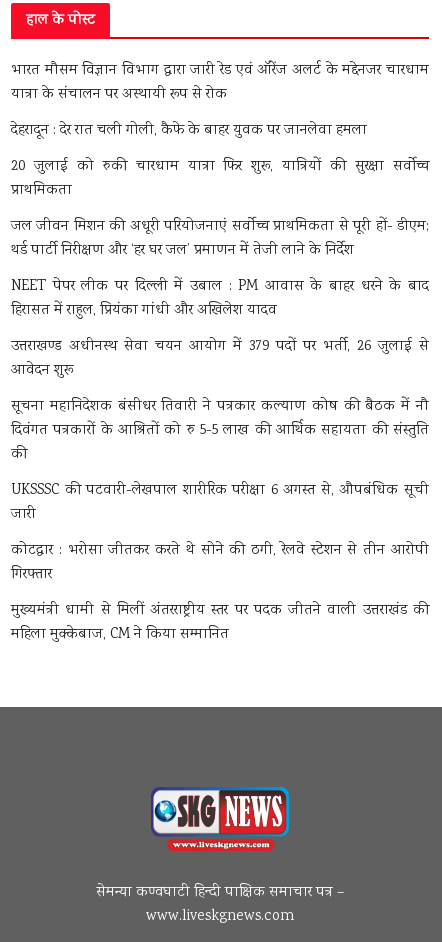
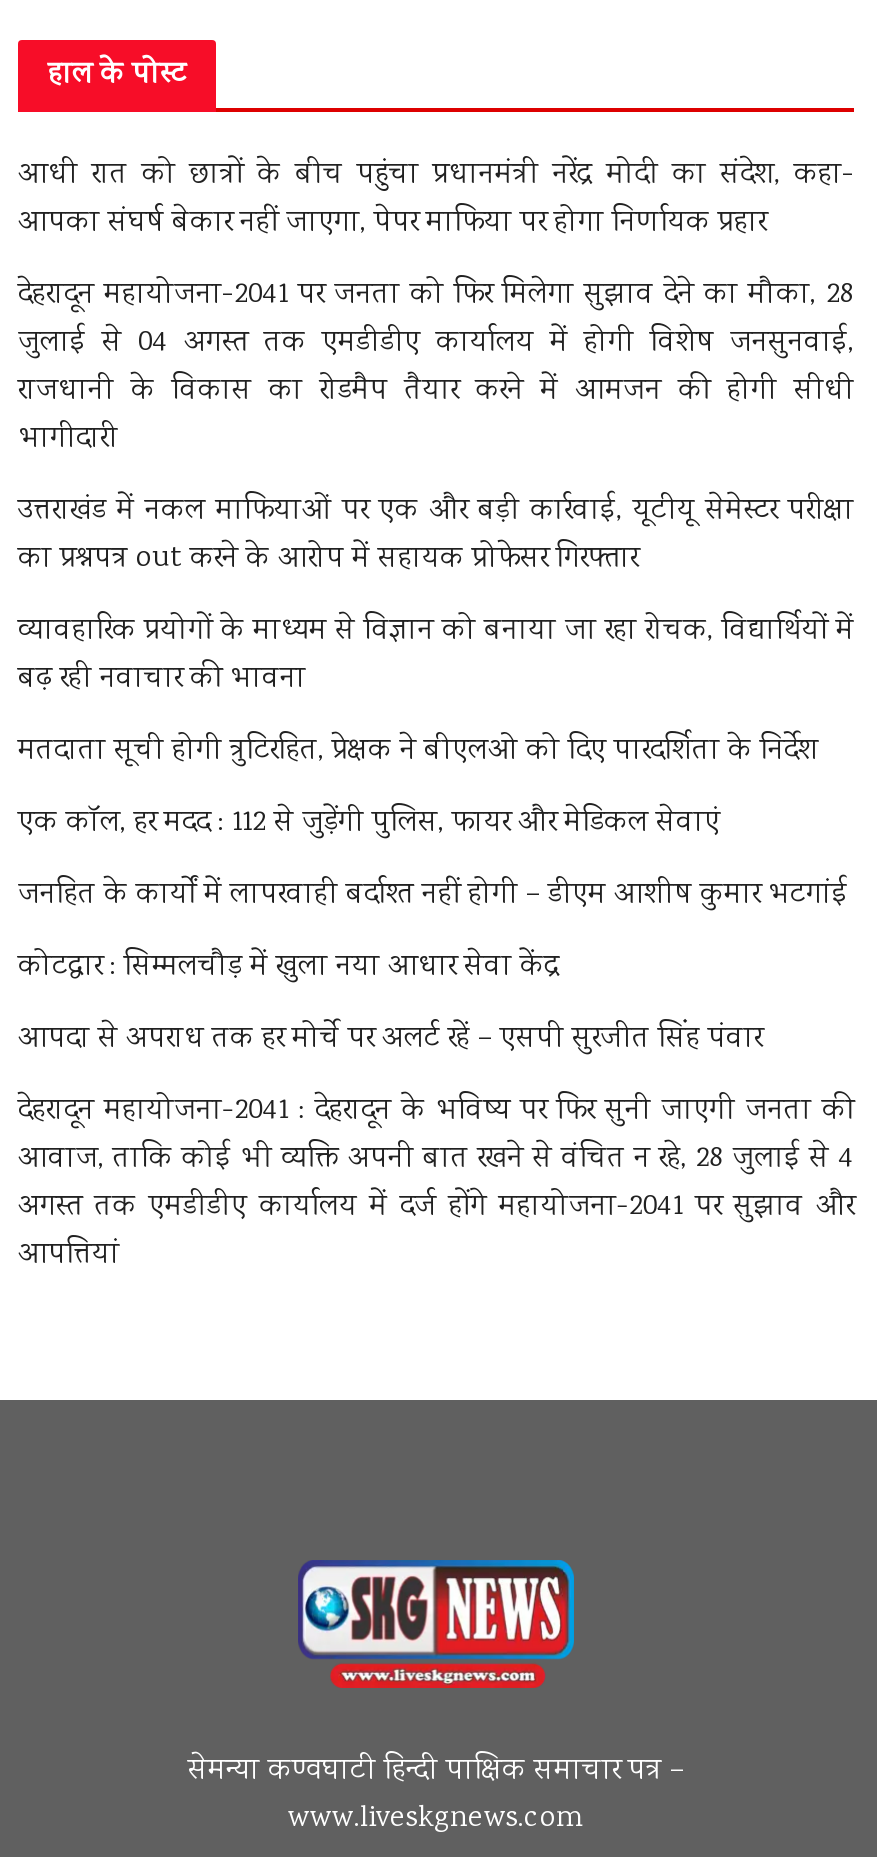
[11,60,429,106] भारत मौसम विज्ञान विभाग द्वारा जारी रेड एवं ऑरेंज अलर्ट के मद्देनजर चारधाम | यात्रा के संचालन पर अस्थायी रूप से रोक -> [18,155,854,247] आधी रात को छात्रों के बीच पहुंचा प्रधानमंत्री नरेंद्र मोदी का संदेश, कहा- | आपका संघर्ष बेकार नहीं जाएगा, पेपर माफिया पर होगा निर्णायक प्रहार
[11,120,367,142] देहरादून : देर रात चली गोली, कैफे के बाहर युवक पर जानलेवा हमला -> [18,275,854,463] देहरादून महायोजना-2041 पर जनता को फिर मिलेगा सुझाव देने का मौका, 28 | जुलाई से 04 अगस्त तक एमडीडीए कार्यालय में होगी विशेष जनसुनवाई, | राजधानी के विकास का रोडमैप तैयार करने में आमजन की होगी सीधी | भागीदारी
[11,156,429,202] 20 जुलाई को रुकी चारधाम यात्रा फिर शुरू, यात्रियों की सुरक्षा सर्वोच्च | प्राथमिकता -> [18,491,854,583] उत्तराखंड में नकल माफियाओं पर एक और बड़ी कार्रवाई, यूटीयू सेमेस्टर परीक्षा | का प्रश्नपत्र out करने के आरोप में सहायक प्रोफेसर गिरफ्तार
[11,216,429,262] जल जीवन मिशन की अधूरी परियोजनाएं सर्वाेच्च प्राथमिकता से पूरी हों- डीएम; | थर्ड पार्टी निरीक्षण और ‘हर घर जल’ प्रमाणन में तेजी लाने के निर्देश -> [18,611,854,703] व्यावहारिक प्रयोगों के माध्यम से विज्ञान को बनाया जा रहा रोचक, विद्यार्थियों में | बढ़ रही नवाचार की भावना
[11,276,429,322] NEET पेपर लीक पर दिल्ली में उबाल : PM आवास के बाहर धरने के बाद | हिरासत में राहुल, प्रियंका गांधी और अखिलेश यादव -> [18,731,818,775] मतदाता सूची होगी त्रुटिरहित, प्रेक्षक ने बीएलओ को दिए पारदर्शिता के निर्देश
[11,336,429,382] उत्तराखण्ड अधीनस्थ सेवा चयन आयोग में 379 पदों पर भर्ती, 26 जुलाई से | आवेदन शुरू -> [18,803,720,847] एक कॉल, हर मदद : 112 से जुड़ेंगी पुलिस, फायर और मेडिकल सेवाएं
[11,396,429,466] सूचना महानिदेशक बंसीधर तिवारी ने पत्रकार कल्याण कोष की बैठक में नौ | दिवंगत पत्रकारों के आश्रितों को रु 5-5 लाख की आर्थिक सहायता की संस्तुति | की -> [18,875,848,919] जनहित के कार्यों में लापरवाही बर्दाश्त नहीं होगी – डीएम आशीष कुमार भटगांई
[11,480,429,526] UKSSSC की पटवारी-लेखपाल शारीरिक परीक्षा 6 अगस्त से, औपबंधिक सूची | जारी -> [18,947,560,991] कोटद्वार : सिम्मलचौड़ में खुला नया आधार सेवा केंद्र
[11,540,429,586] कोटद्वार : भरोसा जीतकर करते थे सोने की ठगी, रेलवे स्टेशन से तीन आरोपी | गिरफ्तार -> [18,1019,762,1063] आपदा से अपराध तक हर मोर्चे पर अलर्ट रहें – एसपी सुरजीत सिंह पंवार
[11,600,429,646] मुख्यमंत्री धामी से मिलीं अंतरराष्ट्रीय स्तर पर पदक जीतने वाली उत्तराखंड की | महिला मुक्केबाज, CM ने किया सम्मानित -> [18,1091,854,1279] देहरादून महायोजना-2041 : देहरादून के भविष्य पर फिर सुनी जाएगी जनता की | आवाज, ताकि कोई भी व्यक्ति अपनी बात रखने से वंचित न रहे, 28 जुलाई से 4 | अगस्त तक एमडीडीए कार्यालय में दर्ज होंगे महायोजना-2041 पर सुझाव और | आपत्तियां

